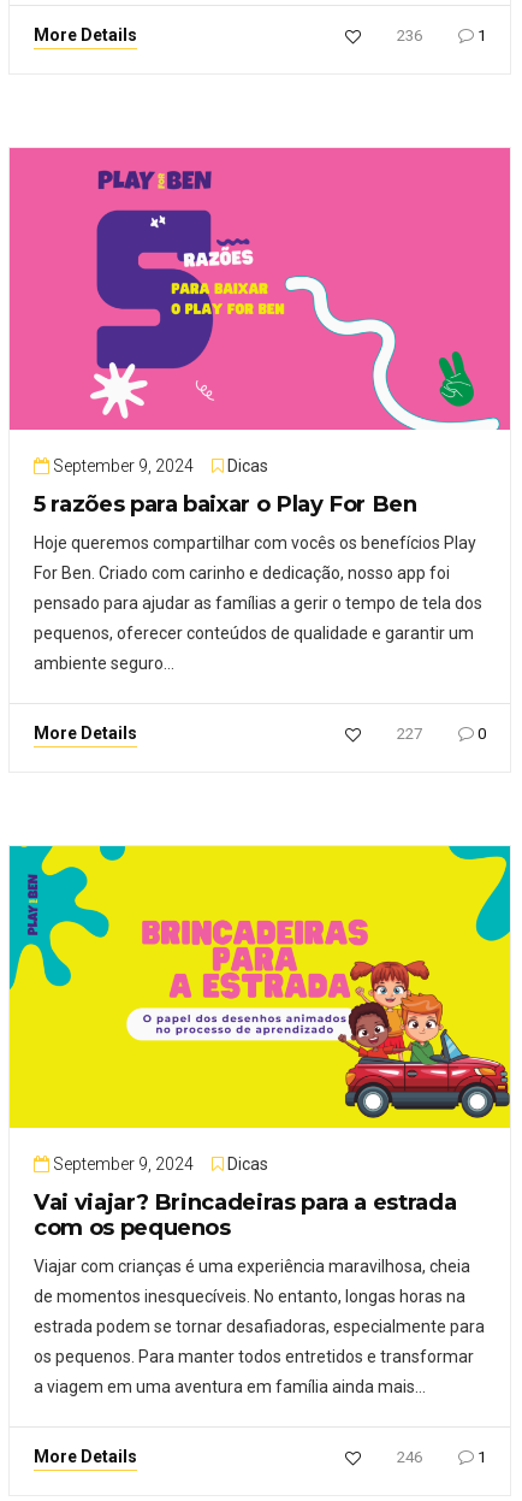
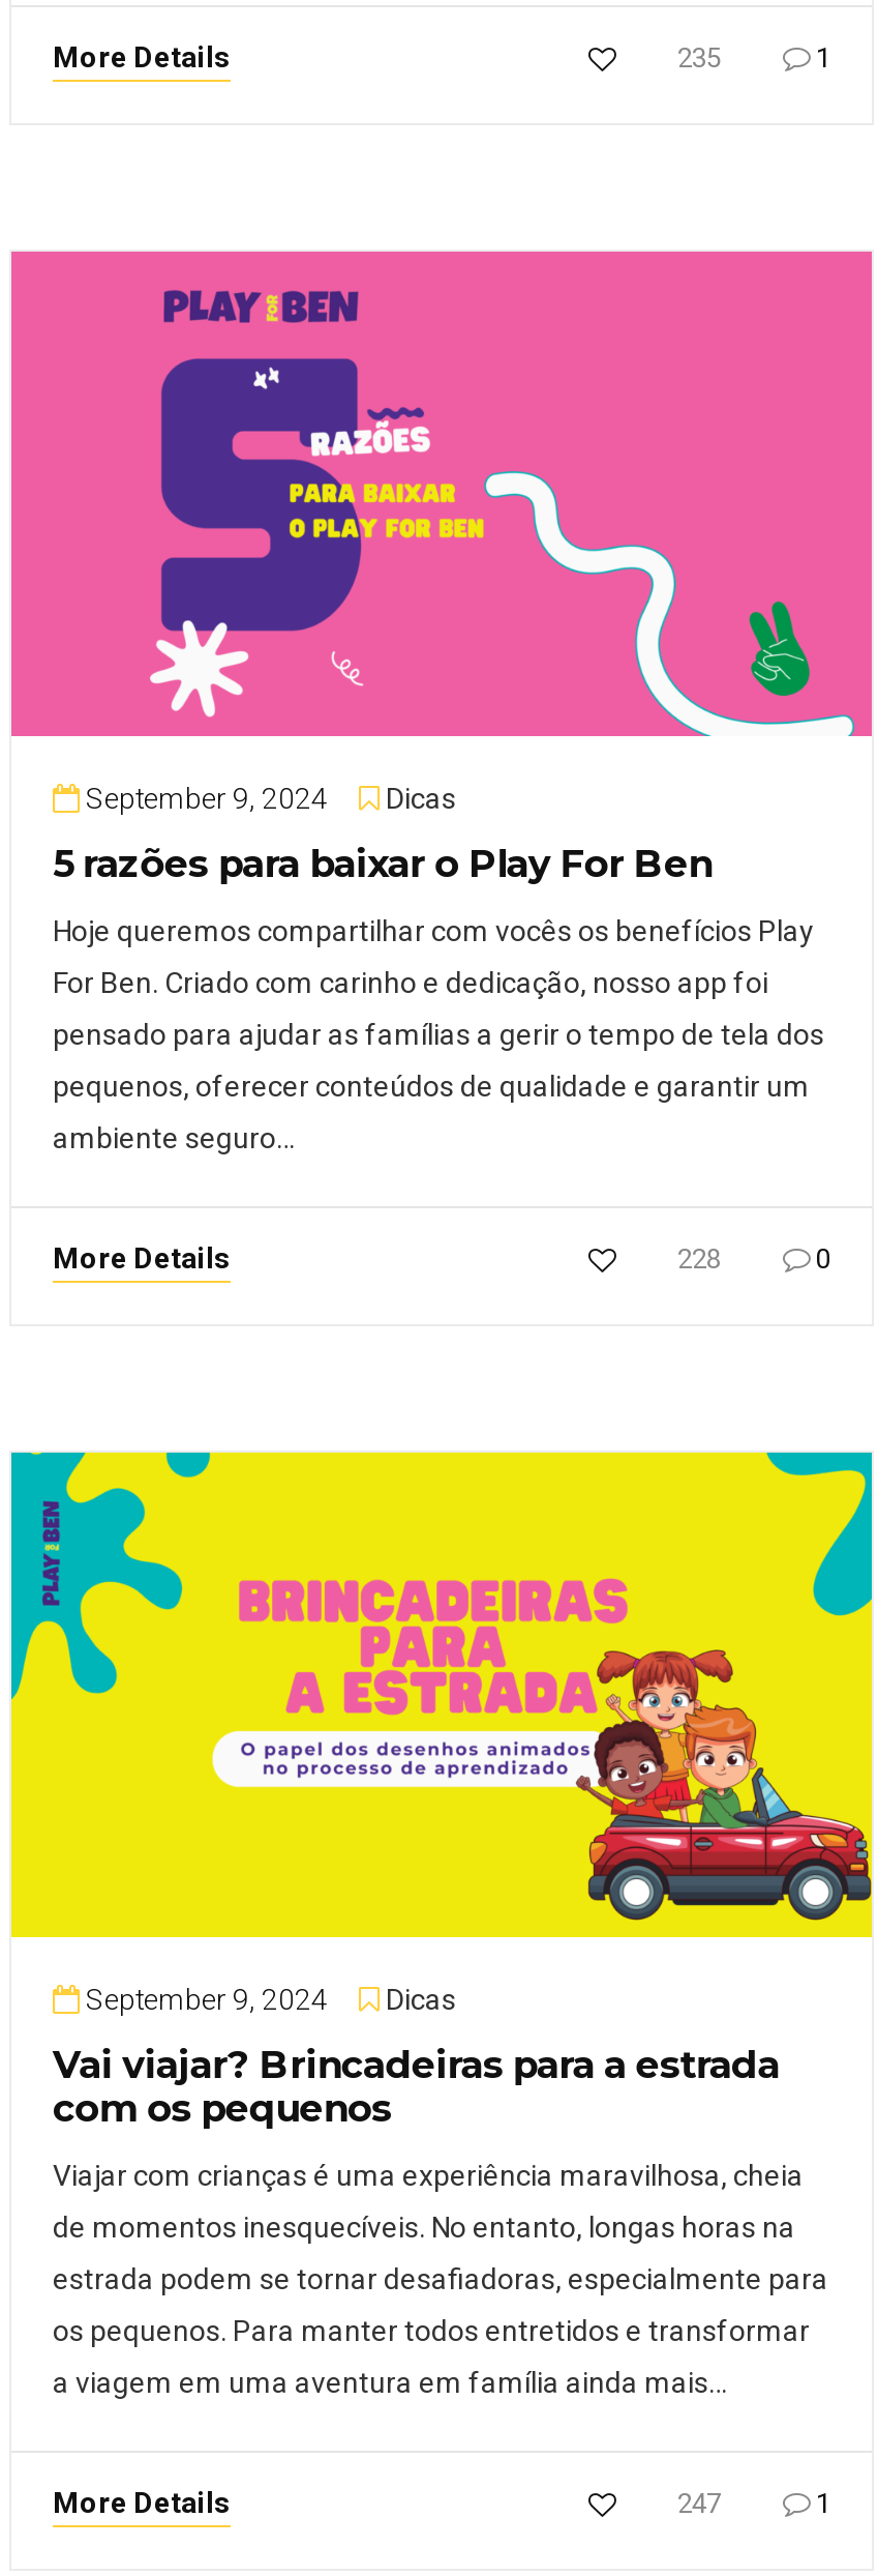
[397,26,422,44] 236 -> [677,42,721,73] 235
[397,725,422,743] 227 -> [677,1243,721,1274] 228
[397,1448,422,1466] 246 -> [677,2488,721,2519] 247

